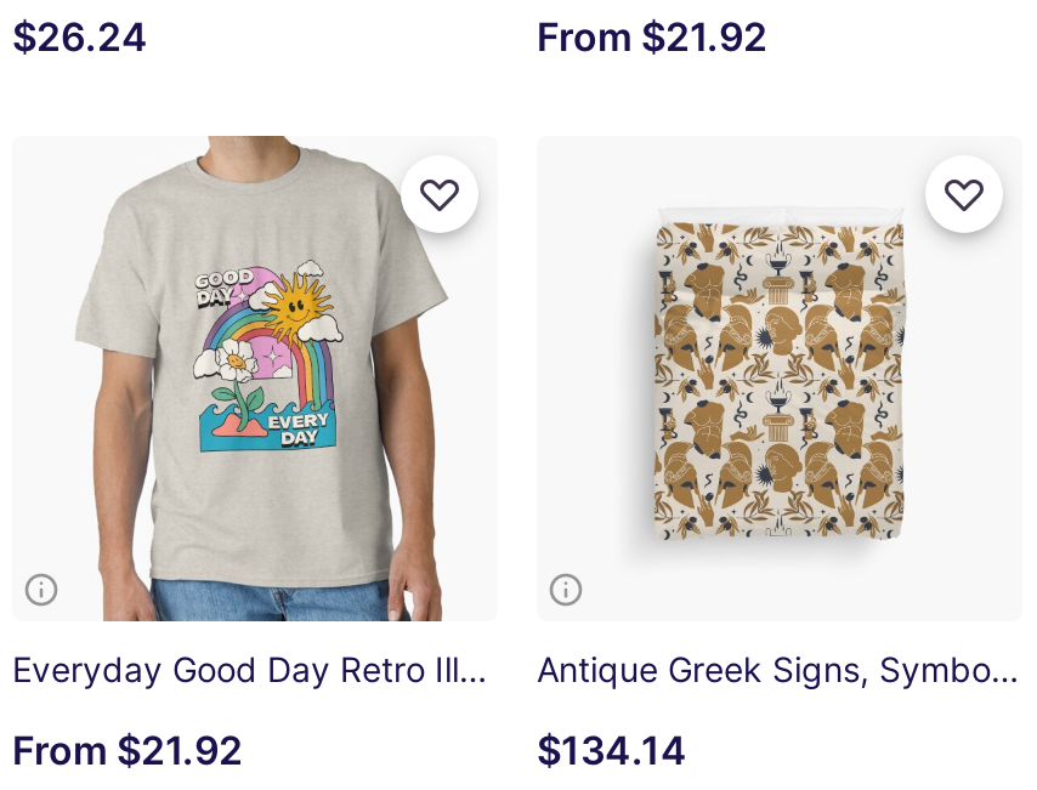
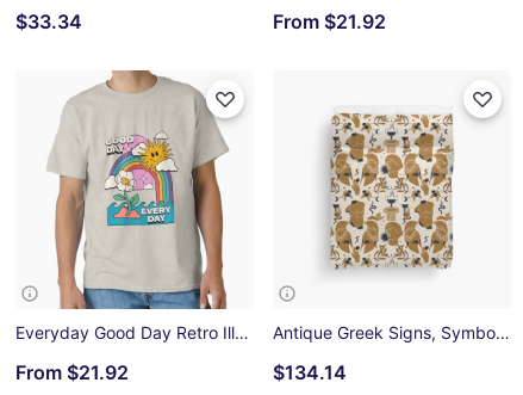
[12,13,148,61] $26.24 -> [15,10,82,34] $33.34

